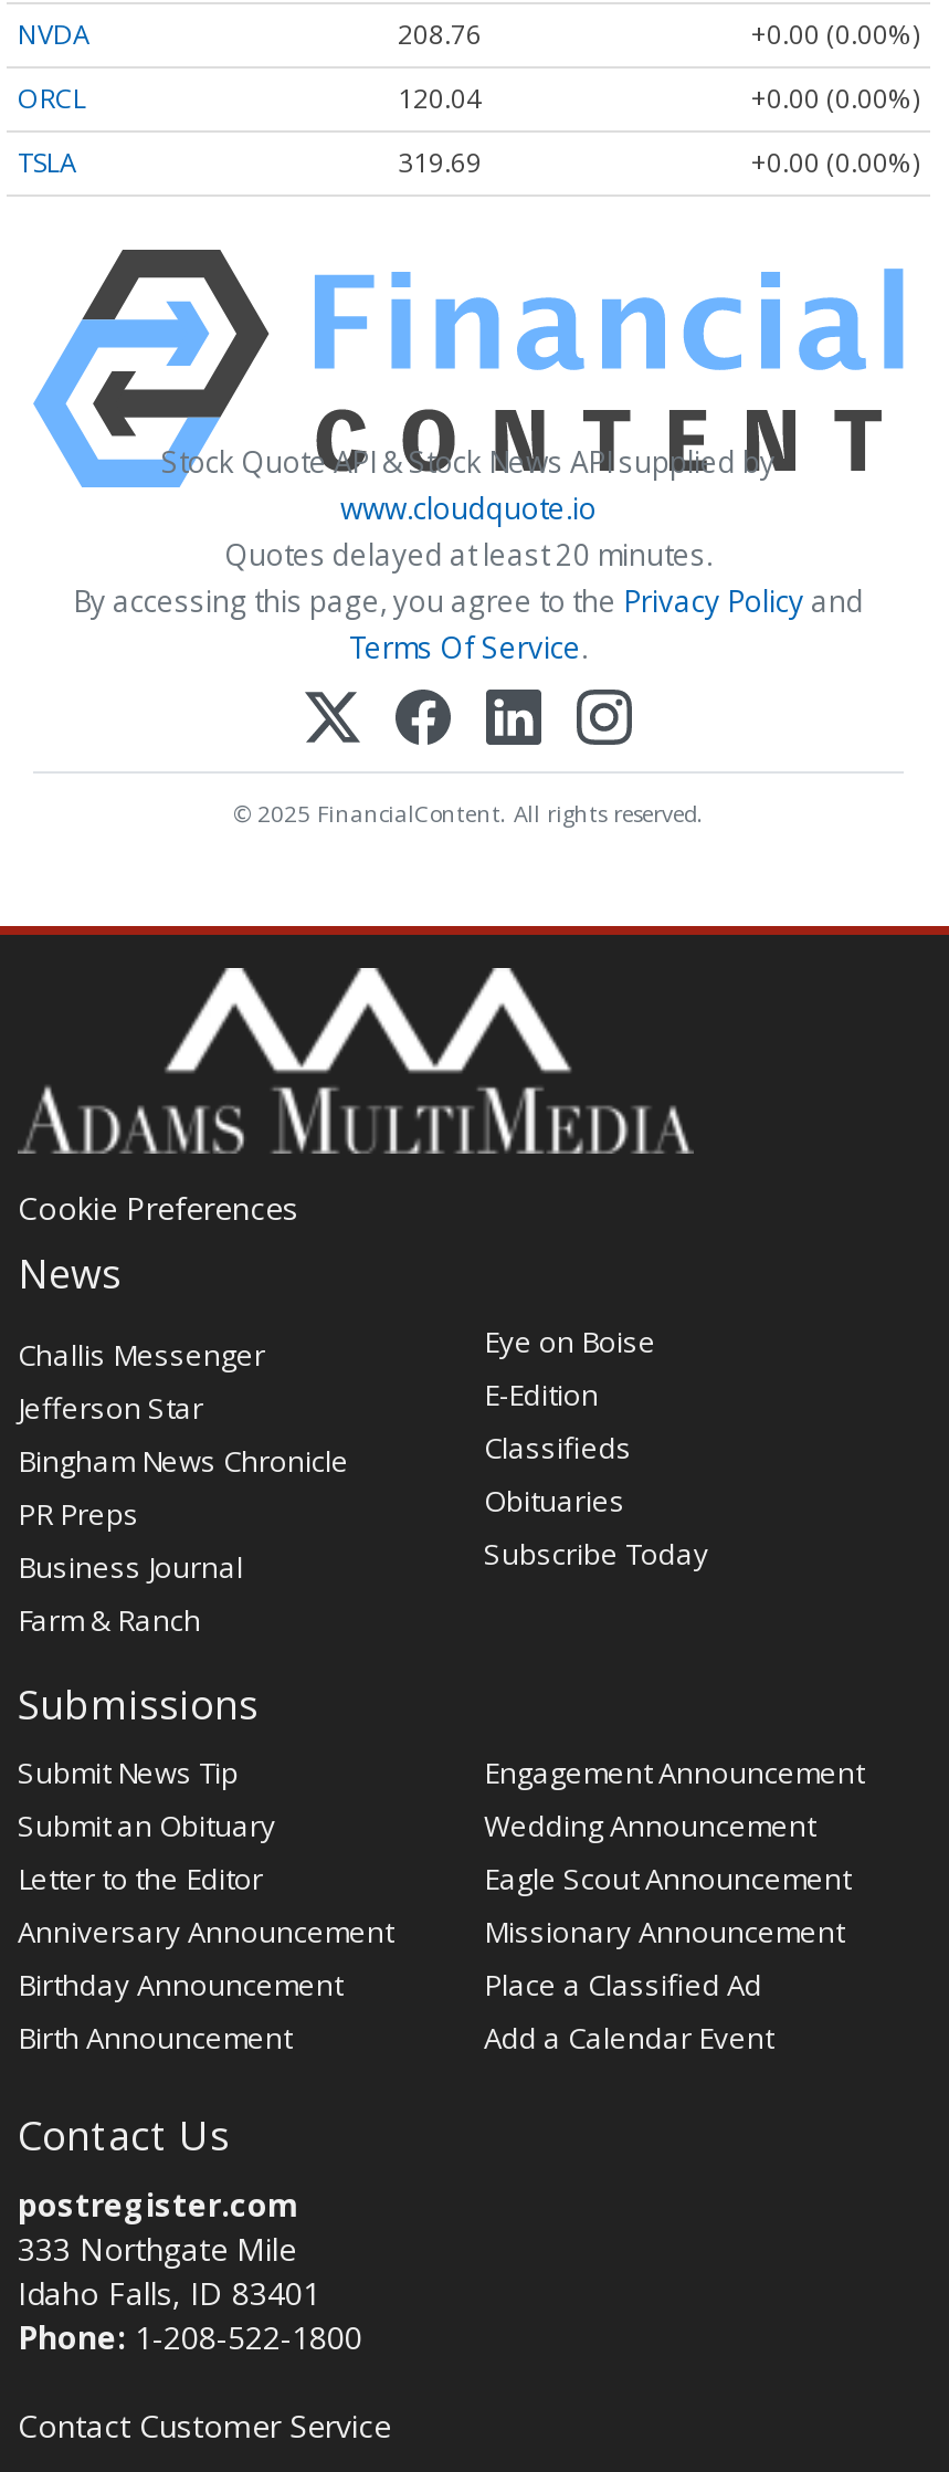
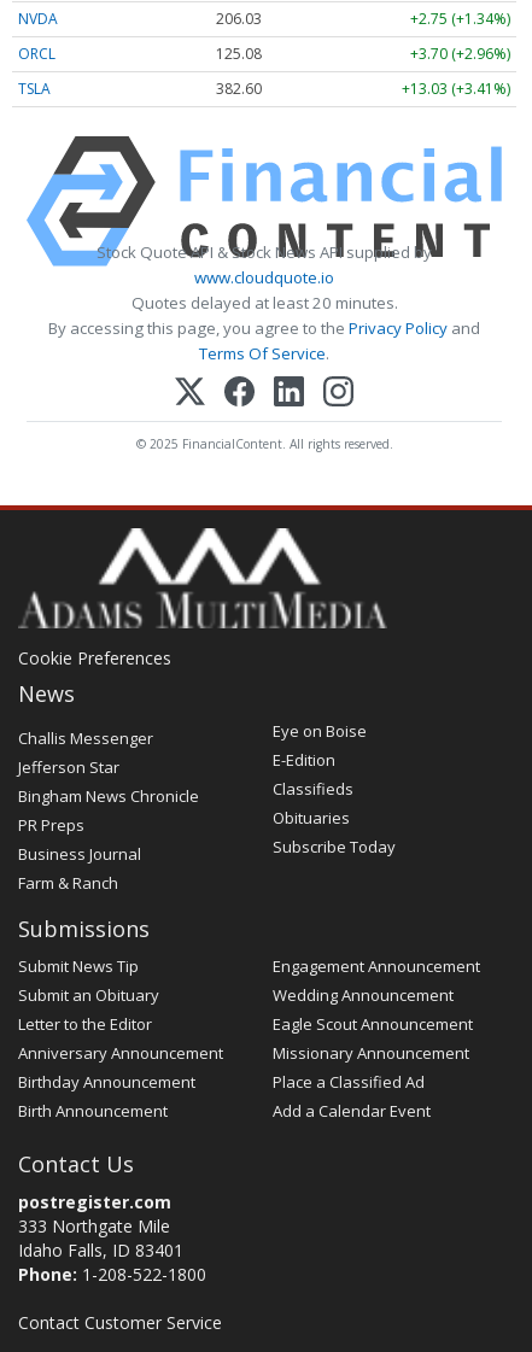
[398,14,482,52] 208.76 -> [216,8,262,28] 206.03
[751,14,919,52] +0.00 (0.00%) -> [410,8,510,28] +2.75 (+1.34%)
[398,78,482,116] 120.04 -> [216,43,262,63] 125.08
[751,78,919,116] +0.00 (0.00%) -> [410,43,510,63] +3.70 (+2.96%)
[398,143,482,180] 319.69 -> [216,78,262,98] 382.60
[751,143,919,180] +0.00 (0.00%) -> [402,78,510,98] +13.03 (+3.41%)

